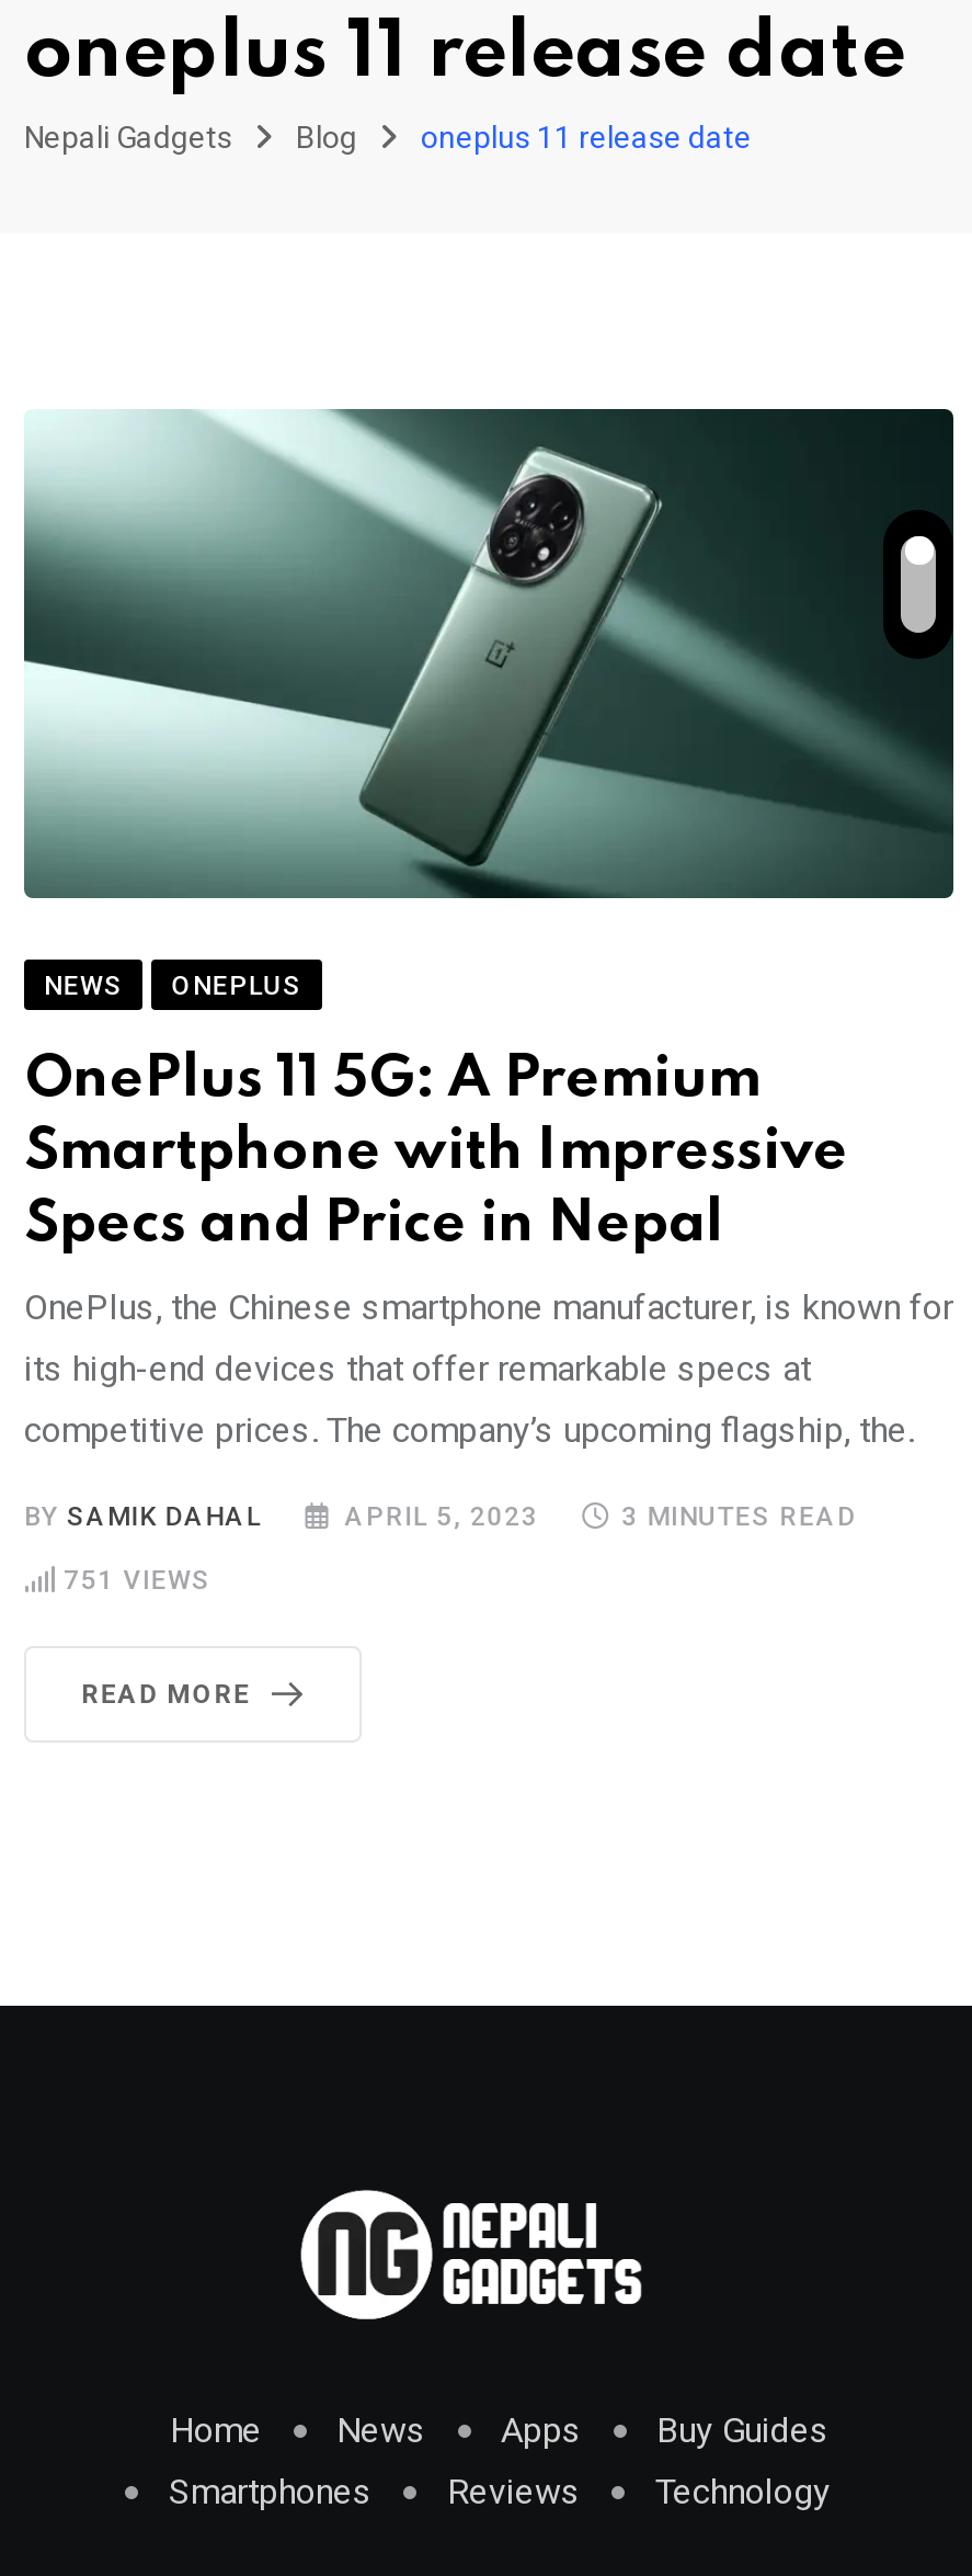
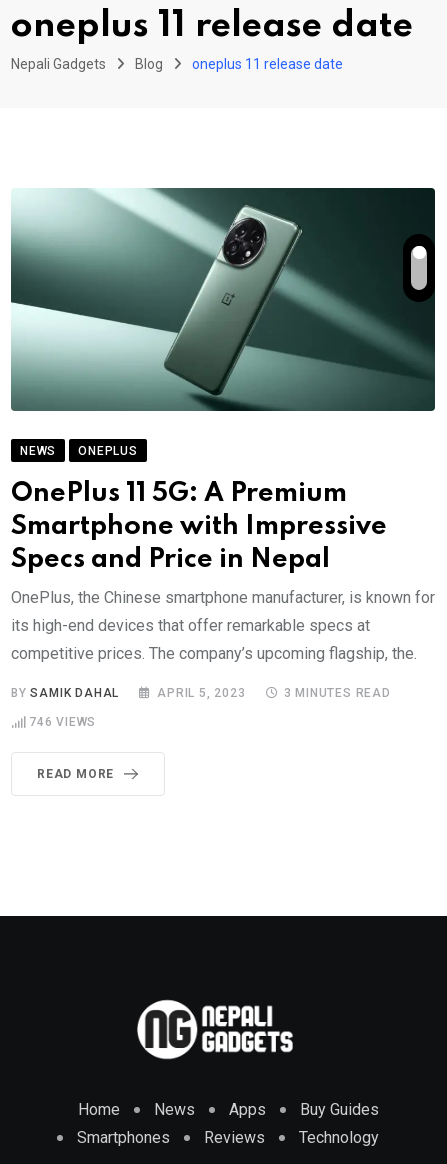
[64,1564,211,1595] 751 VIEWS -> [29,715,96,729] 746 VIEWS

